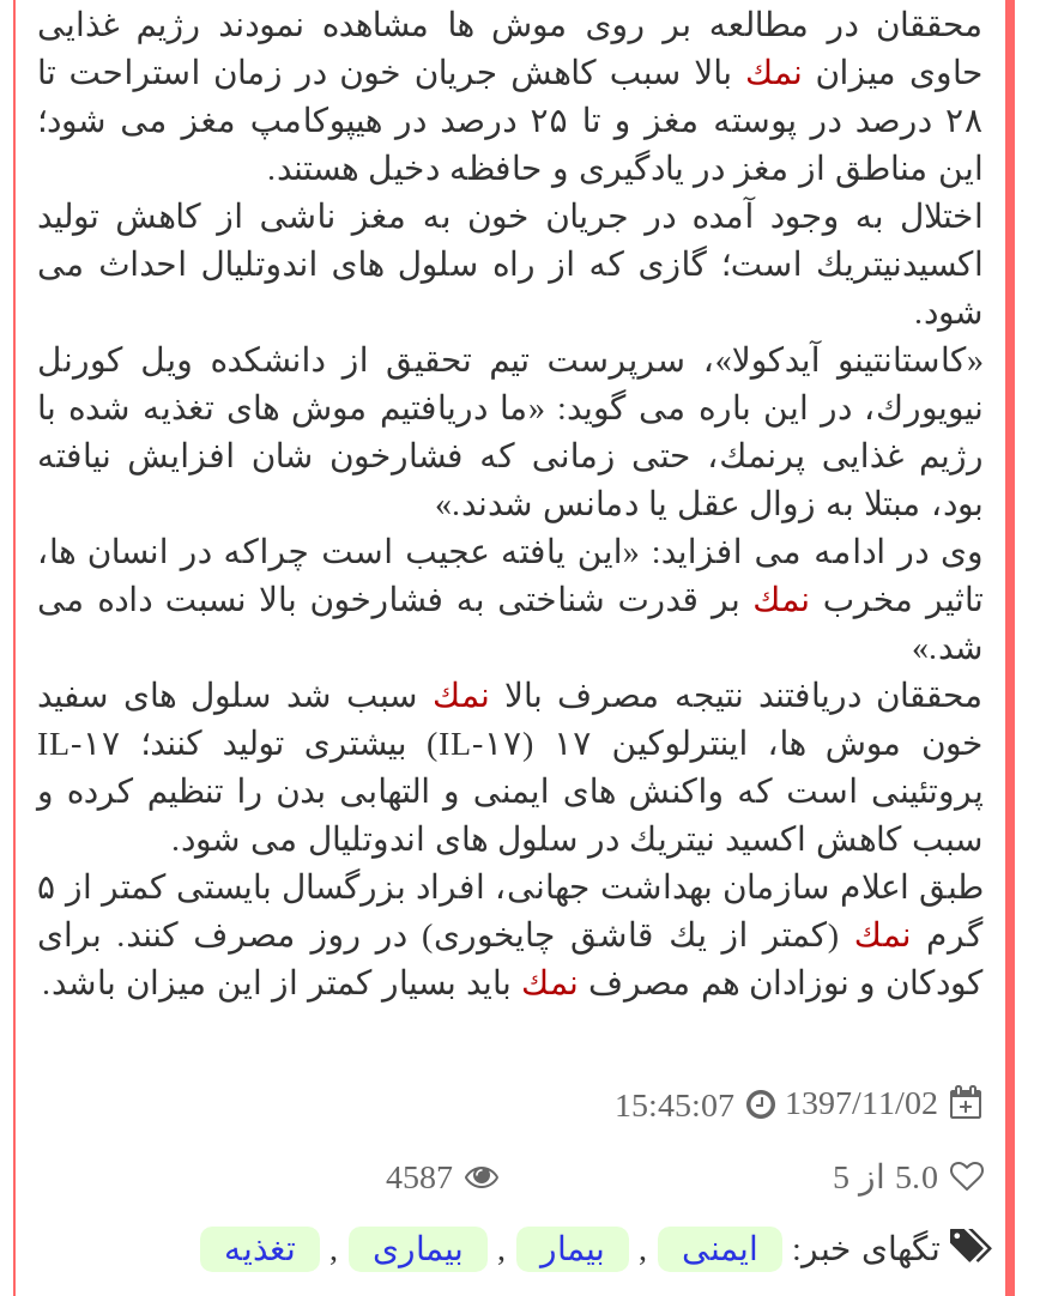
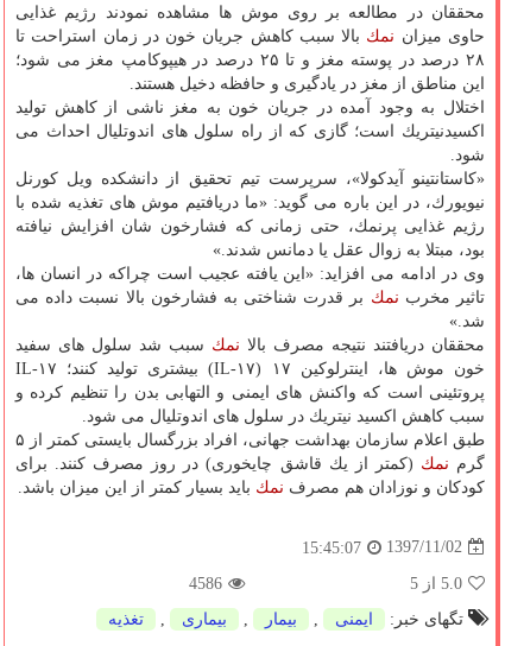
[386,1159,453,1195] 4587 -> [188,575,222,592] 4586

